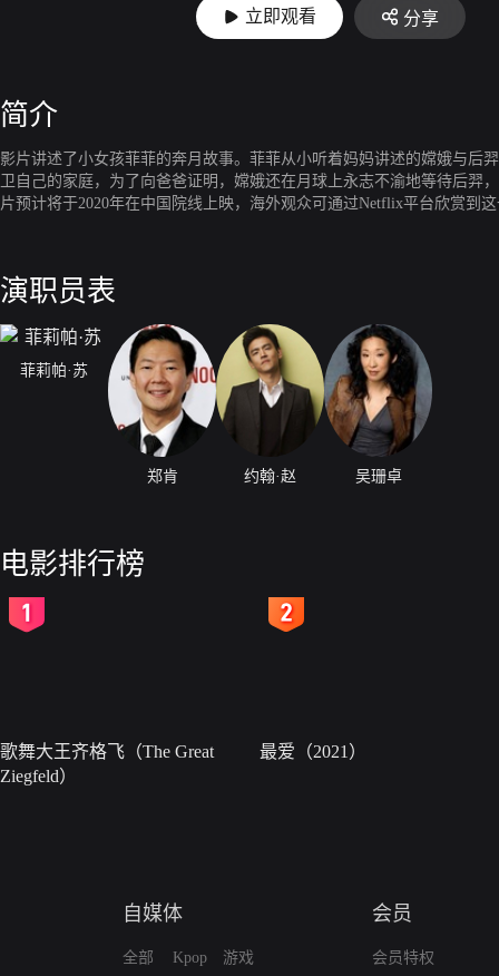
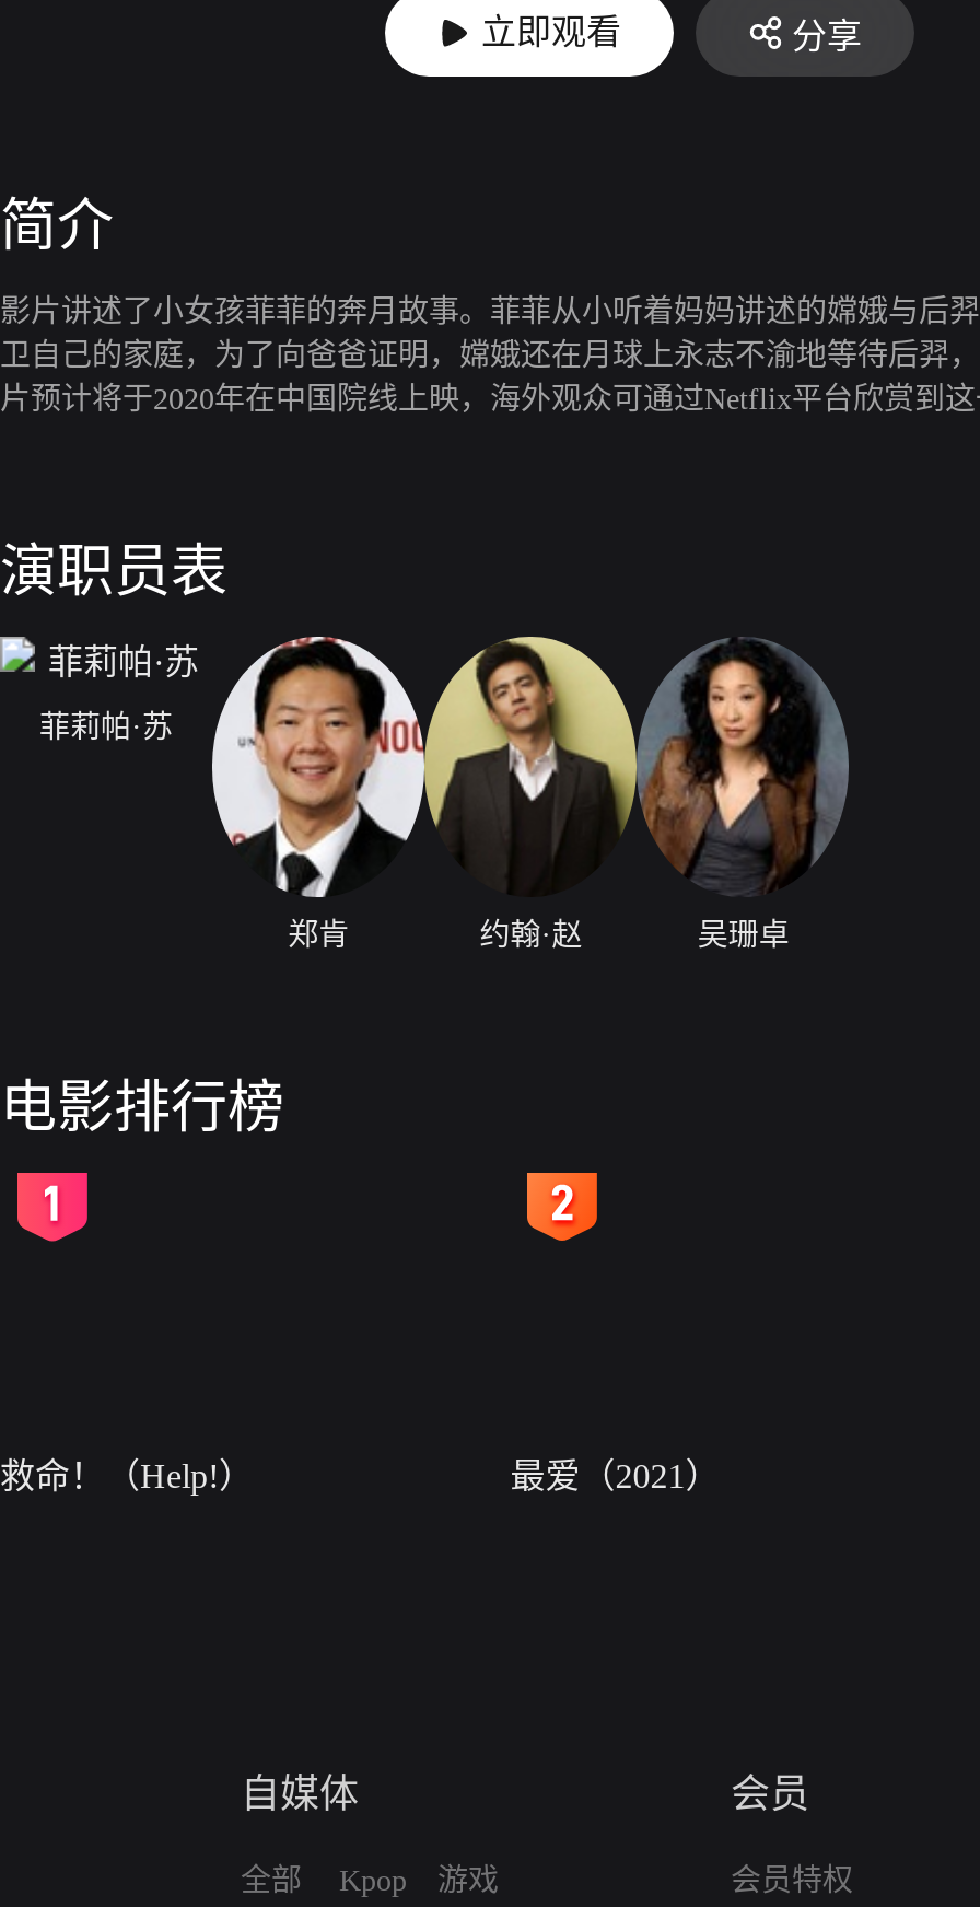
[0,742,214,786] 歌舞大王齐格飞（The Great | Ziegfeld） -> [0,1458,254,1495] 救命！（Help!）

